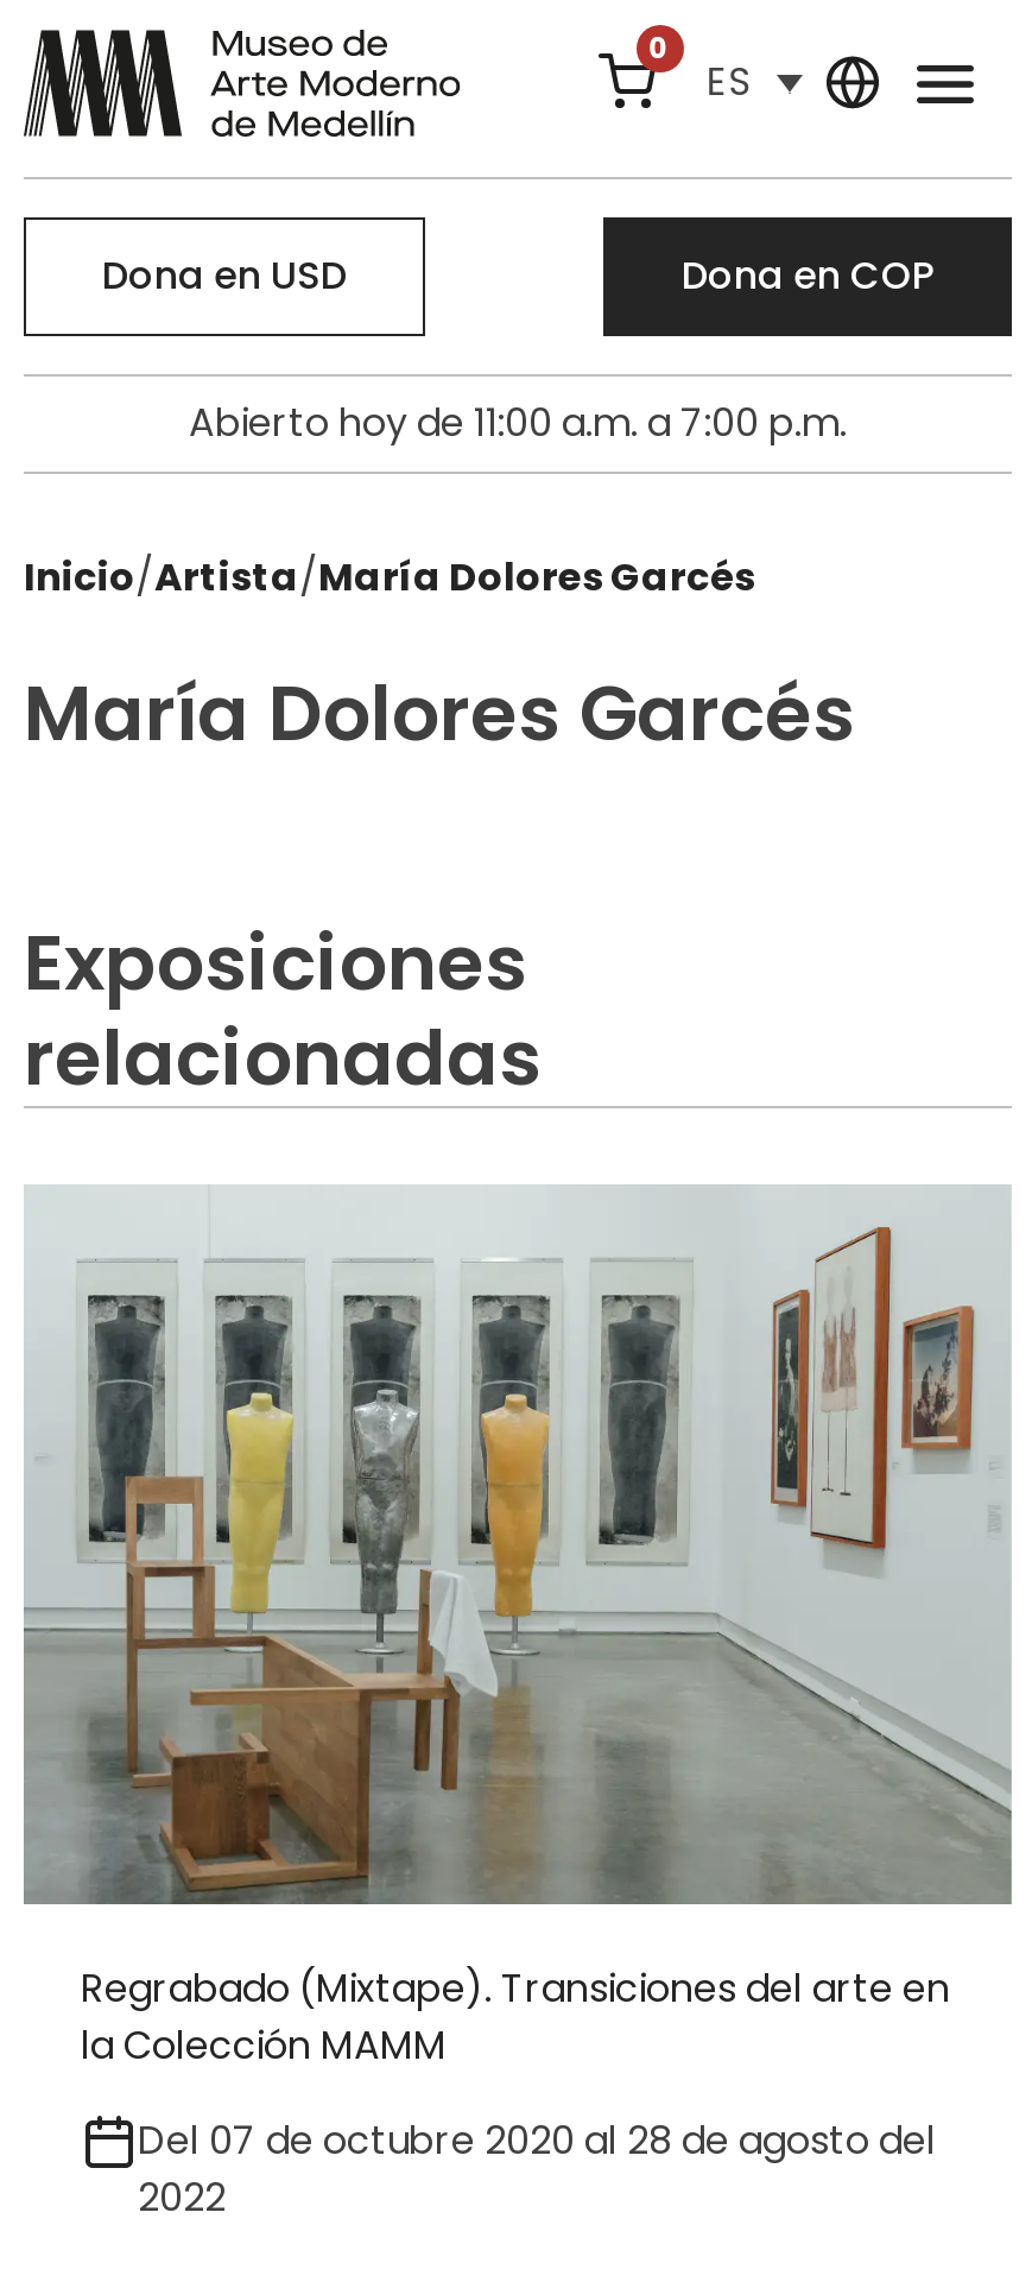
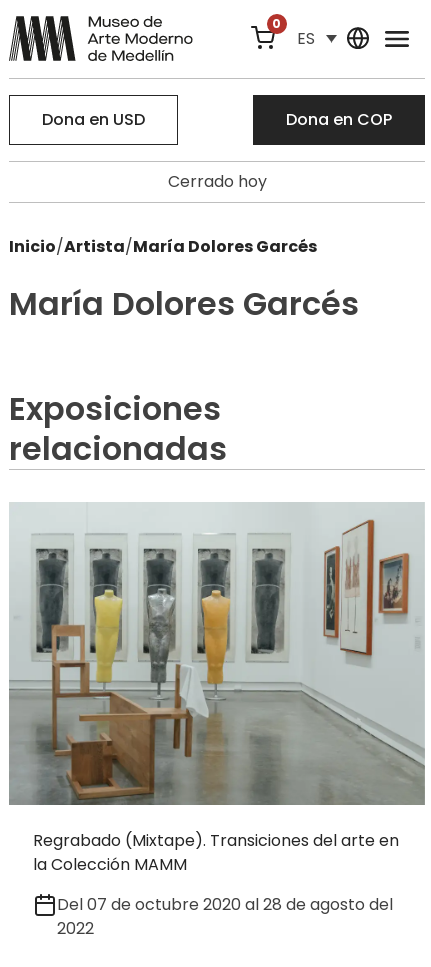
[189,396,847,450] Abierto hoy de 11:00 a.m. a 7:00 p.m. -> [167,170,266,193] Cerrado hoy

